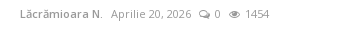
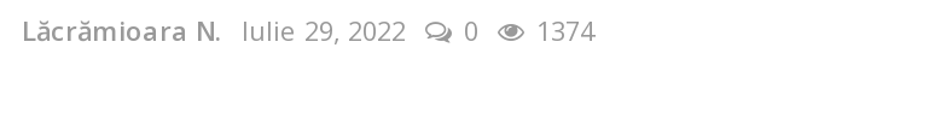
[20,6,191,21] Lăcrămioara N. Aprilie 20, 2026 -> [22,12,406,48] Lăcrămioara N. Iulie 29, 2022
[245,6,269,21] 1454 -> [536,12,594,48] 1374

